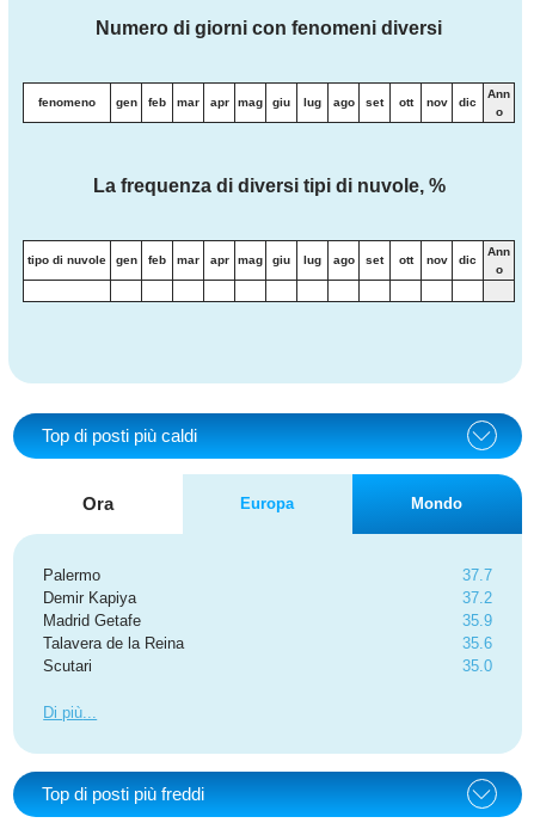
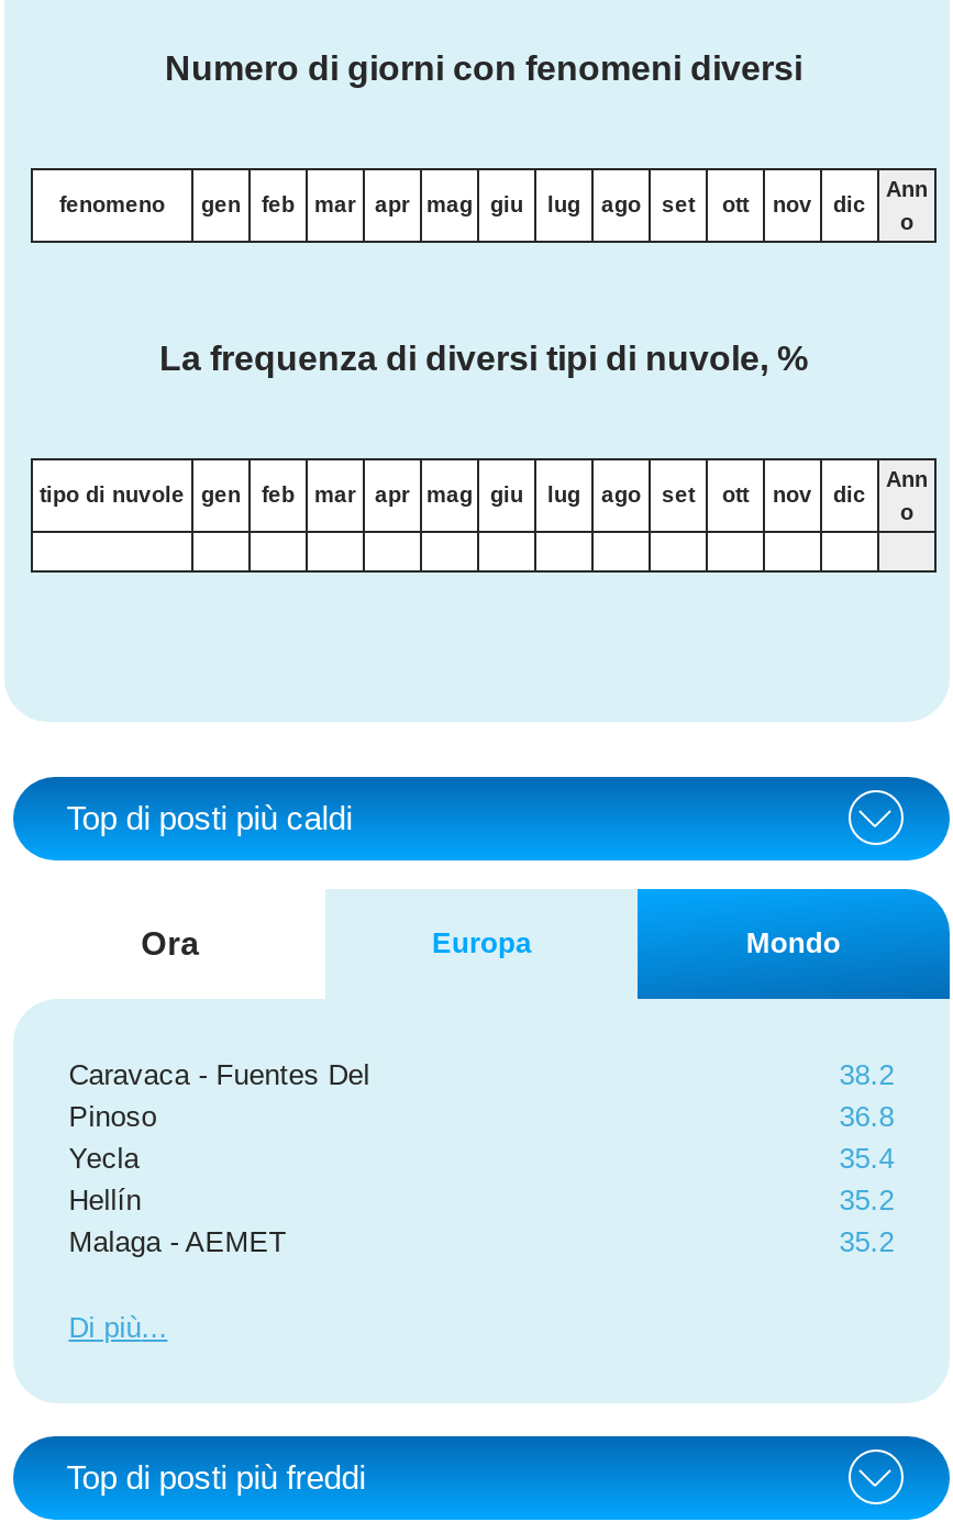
[43,566,184,675] Palermo | Demir Kapiya | Madrid Getafe | Talavera de la Reina | Scutari -> [69,1058,370,1258] Caravaca - Fuentes Del | Pinoso | Yecla | Hellín | Malaga - AEMET
[462,566,492,675] 37.7 | 37.2 | 35.9 | 35.6 | 35.0 -> [839,1058,894,1258] 38.2 | 36.8 | 35.4 | 35.2 | 35.2

